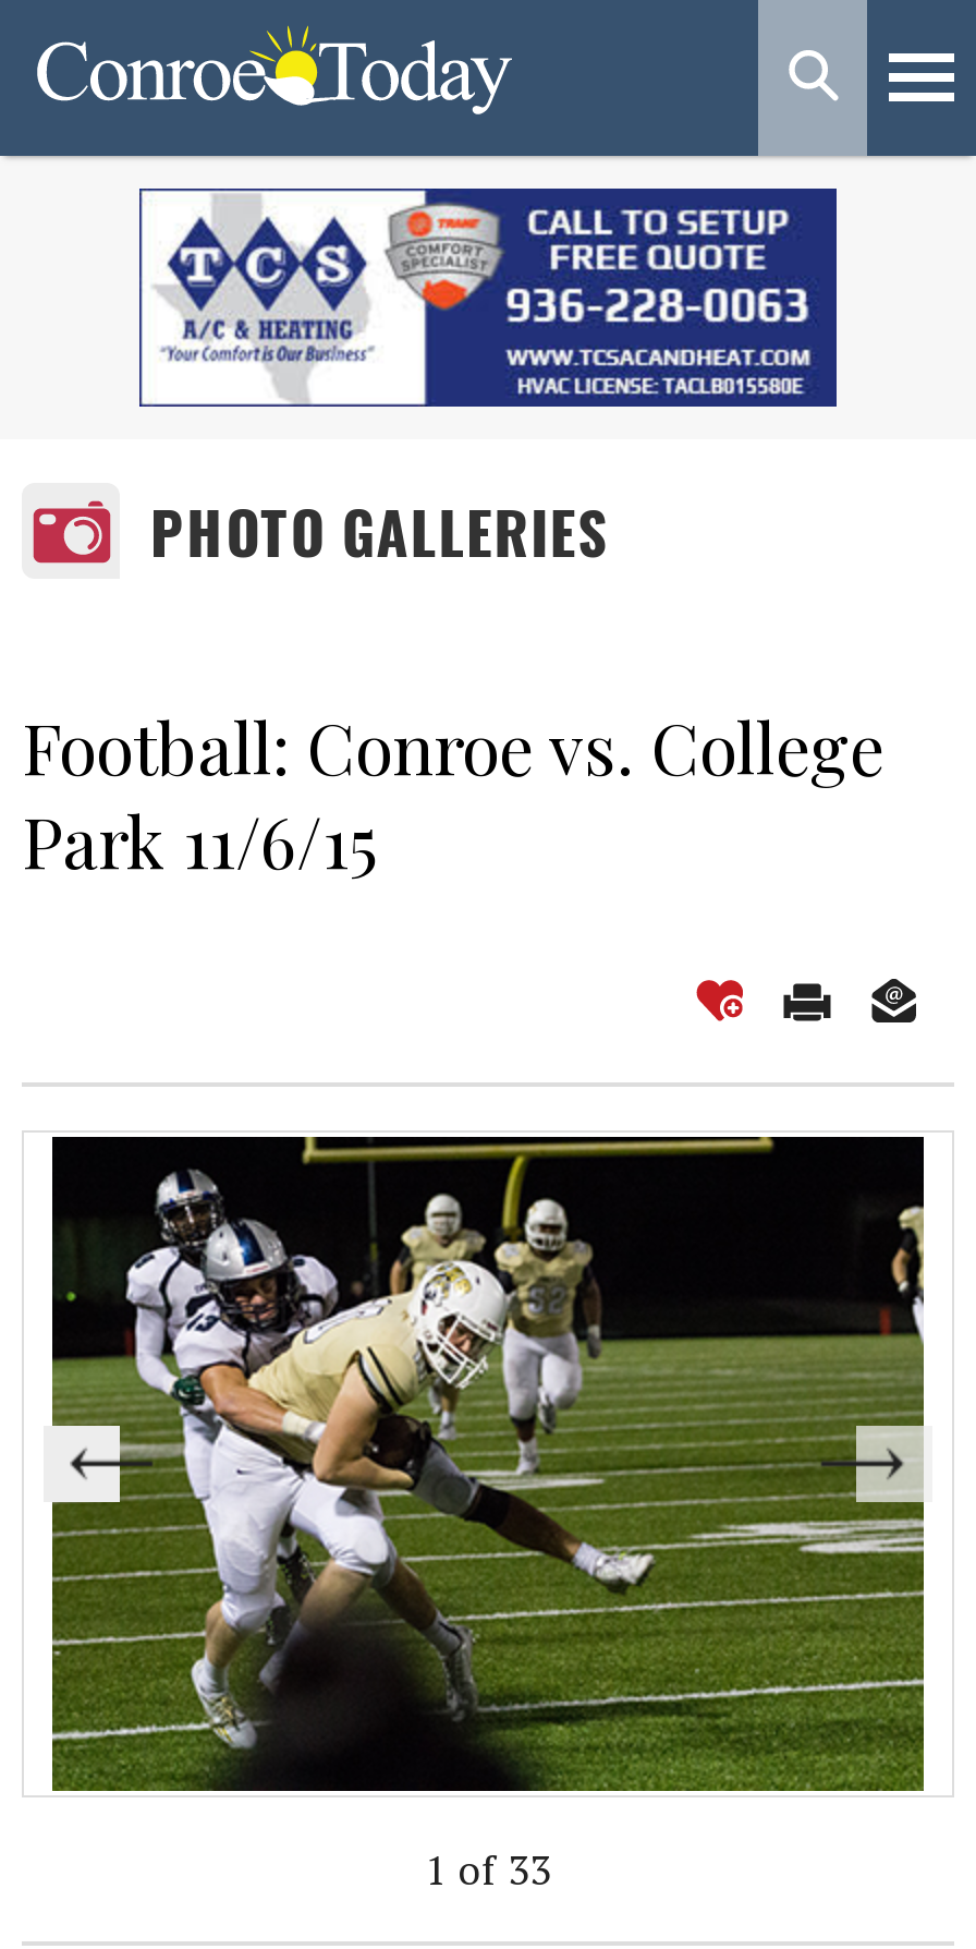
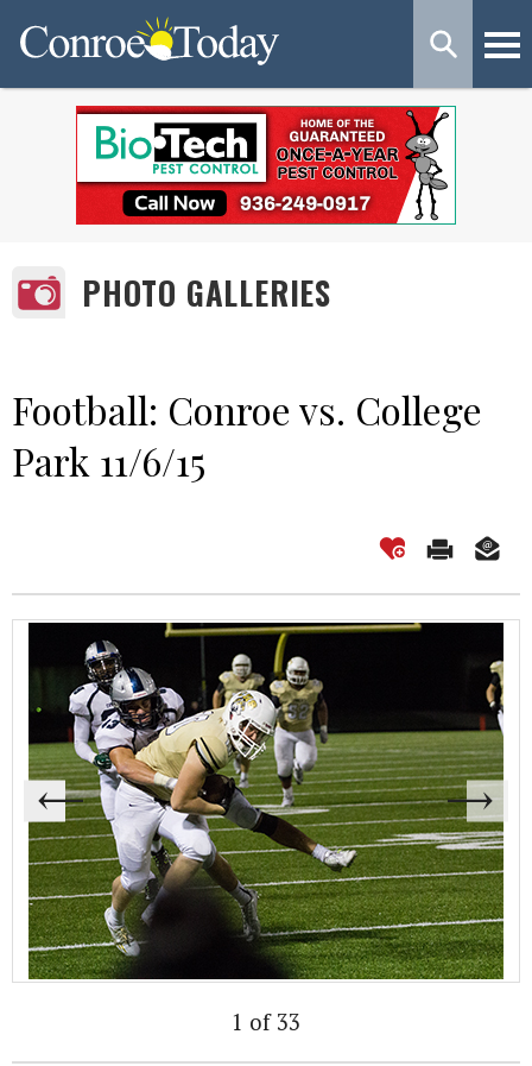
[137,186,839,409] [image] -> [75,105,457,226] [image]

